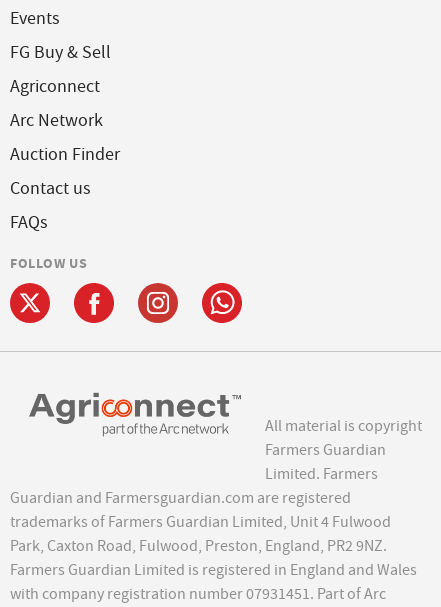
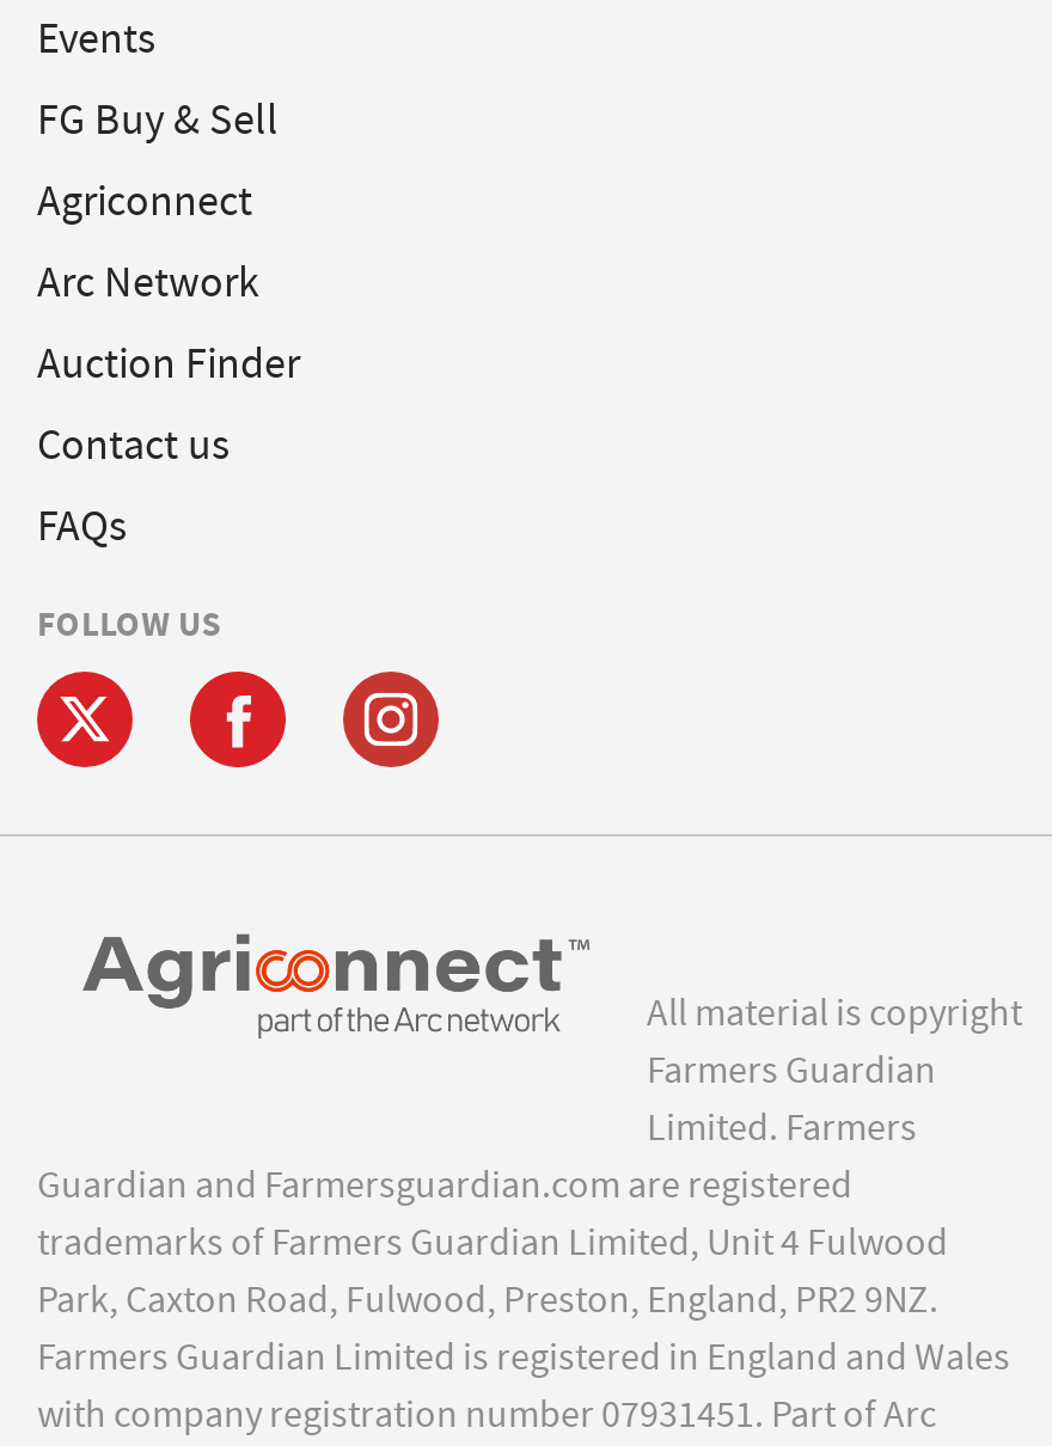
[201,282,243,324] [image] -> none

